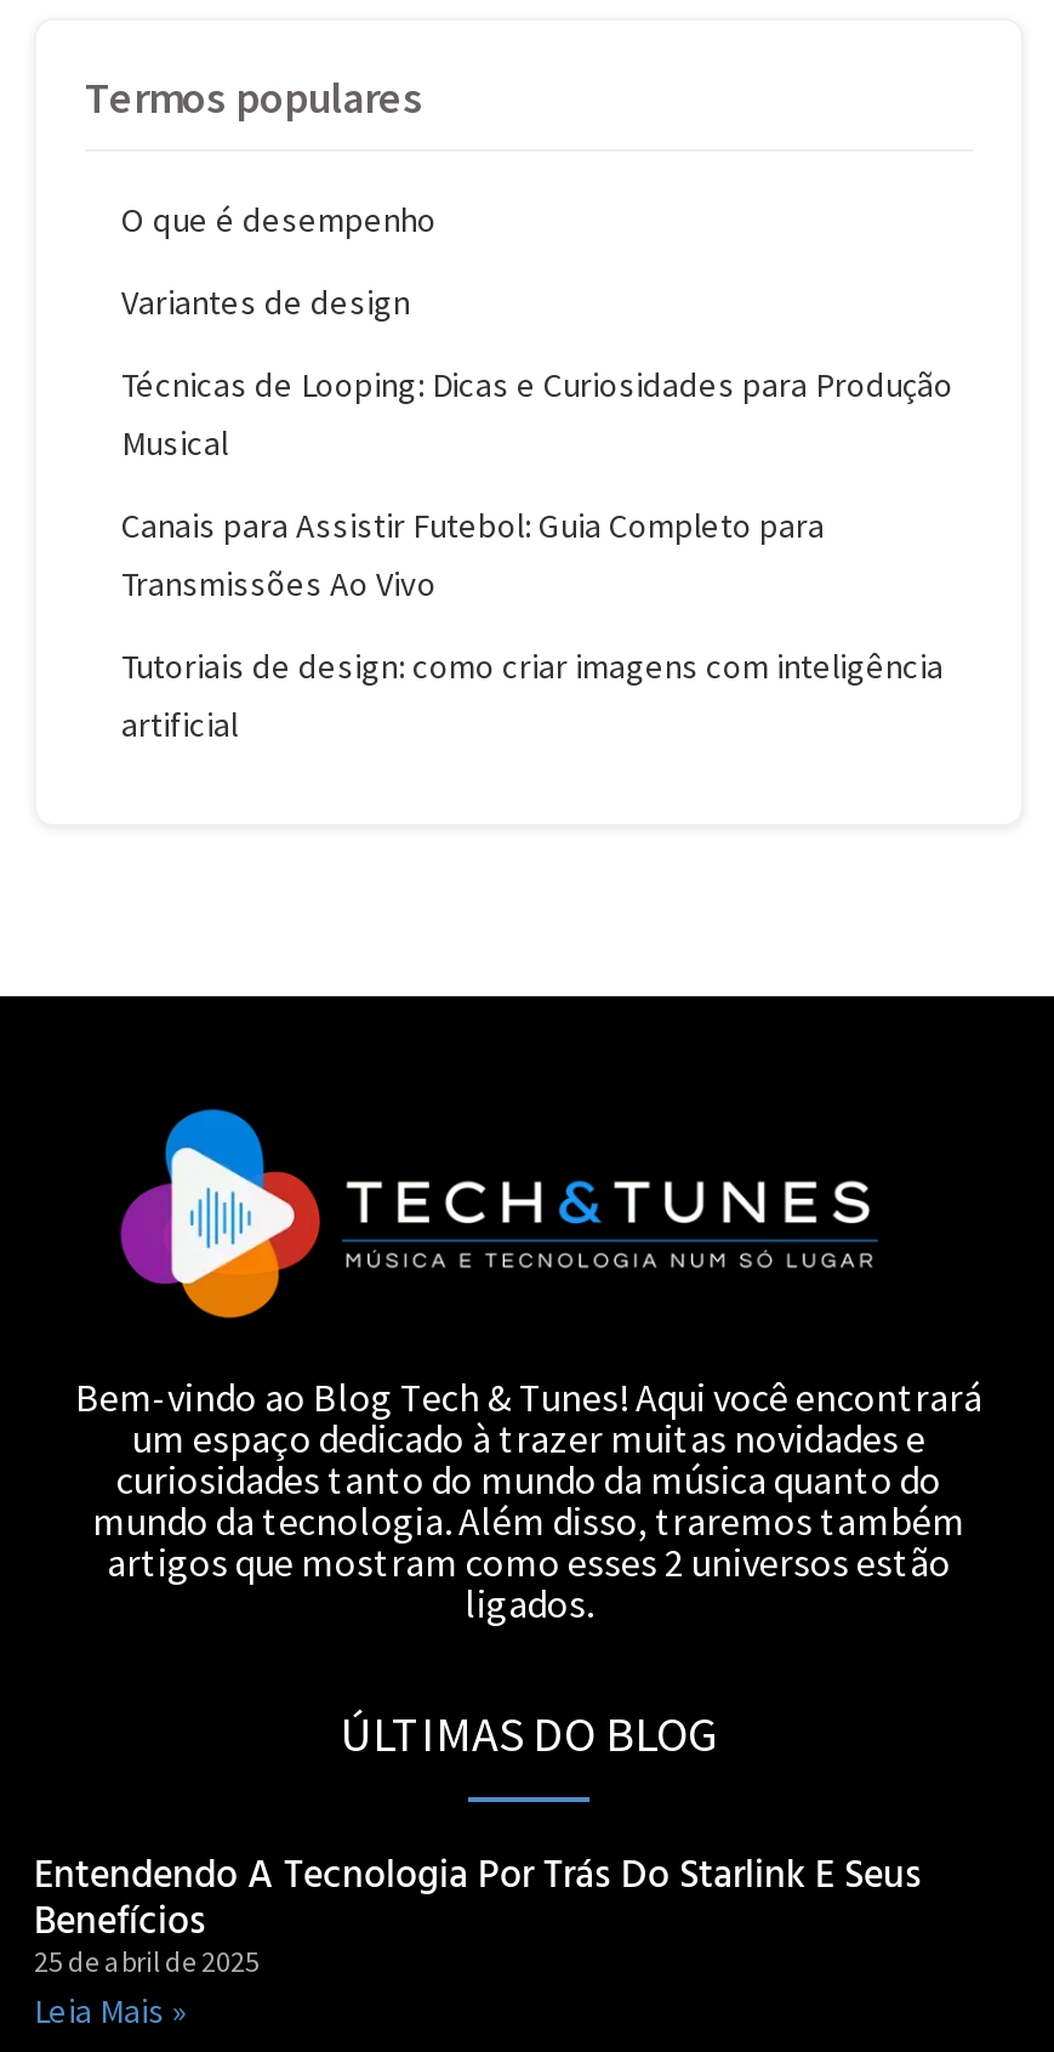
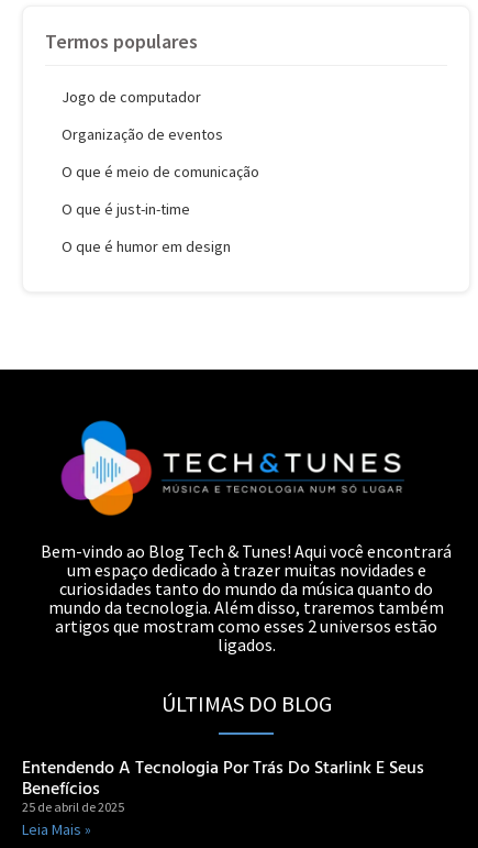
[121,197,437,240] O que é desempenho -> [62,86,201,106] Jogo de computador
[121,279,410,323] Variantes de design -> [62,124,223,144] Organização de eventos
[121,362,953,464] Técnicas de Looping: Dicas e Curiosidades para Produção | Musical -> [62,161,259,181] O que é meio de comunicação
[121,502,825,604] Canais para Assistir Futebol: Guia Completo para | Transmissões Ao Vivo -> [62,199,190,218] O que é just-in-time
[121,643,944,745] Tutoriais de design: como criar imagens com inteligência | artificial -> [62,236,231,256] O que é humor em design

